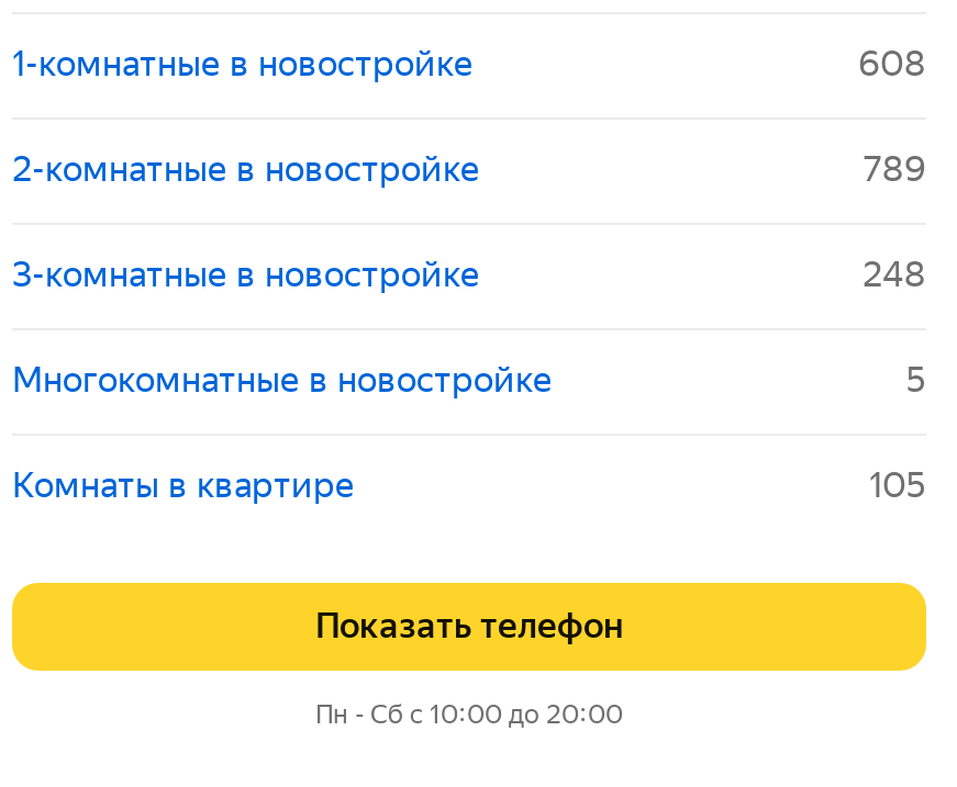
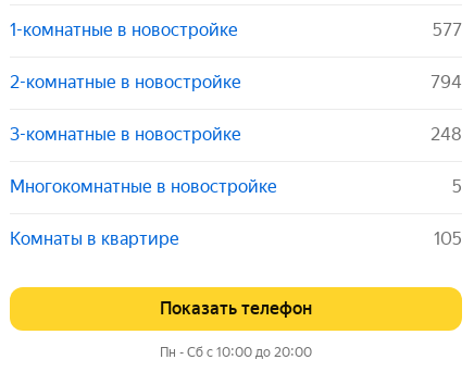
[858,43,926,85] 608 -> [433,20,462,40] 577
[863,148,926,190] 789 -> [431,72,462,92] 794

